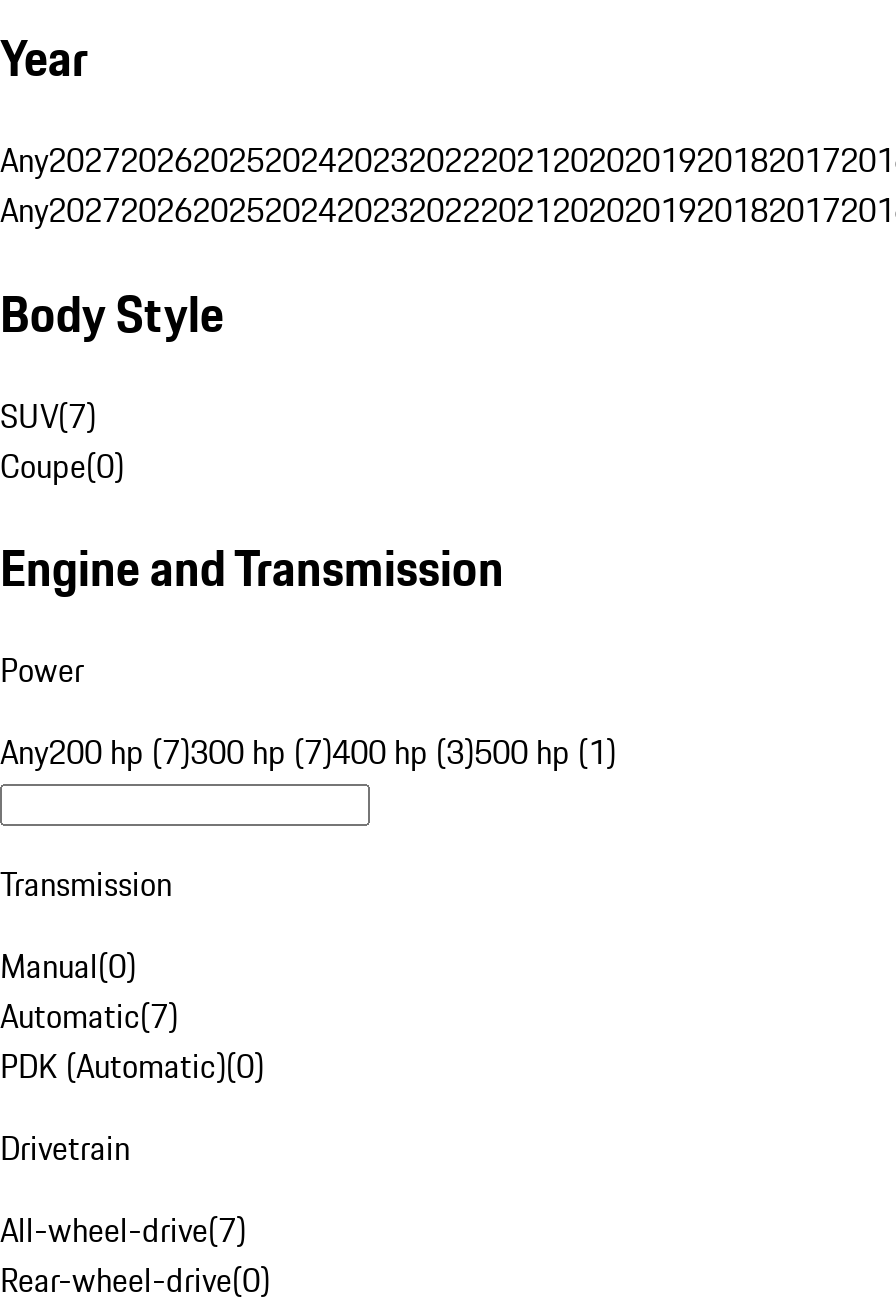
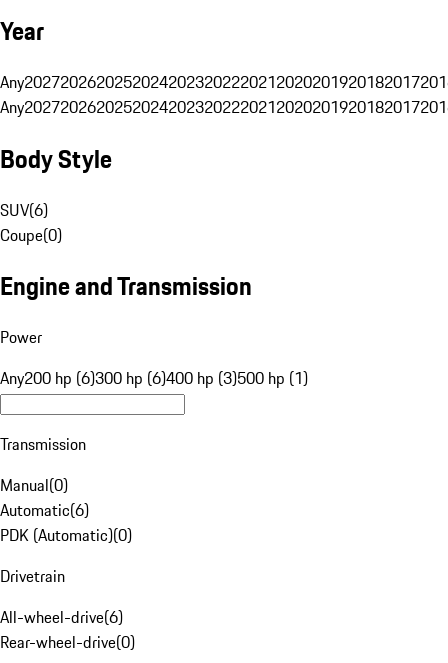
[0,391,96,439] SUV(7) -> [0,198,48,222] SUV(6)
[0,729,616,777] Any200 hp (7)300 hp (7)400 hp (3)500 hp (1) -> [0,366,308,390] Any200 hp (6)300 hp (6)400 hp (3)500 hp (1)
[0,993,178,1041] Automatic(7) -> [0,498,89,522] Automatic(6)
[0,1207,246,1255] All-wheel-drive(7) -> [0,605,123,629] All-wheel-drive(6)

